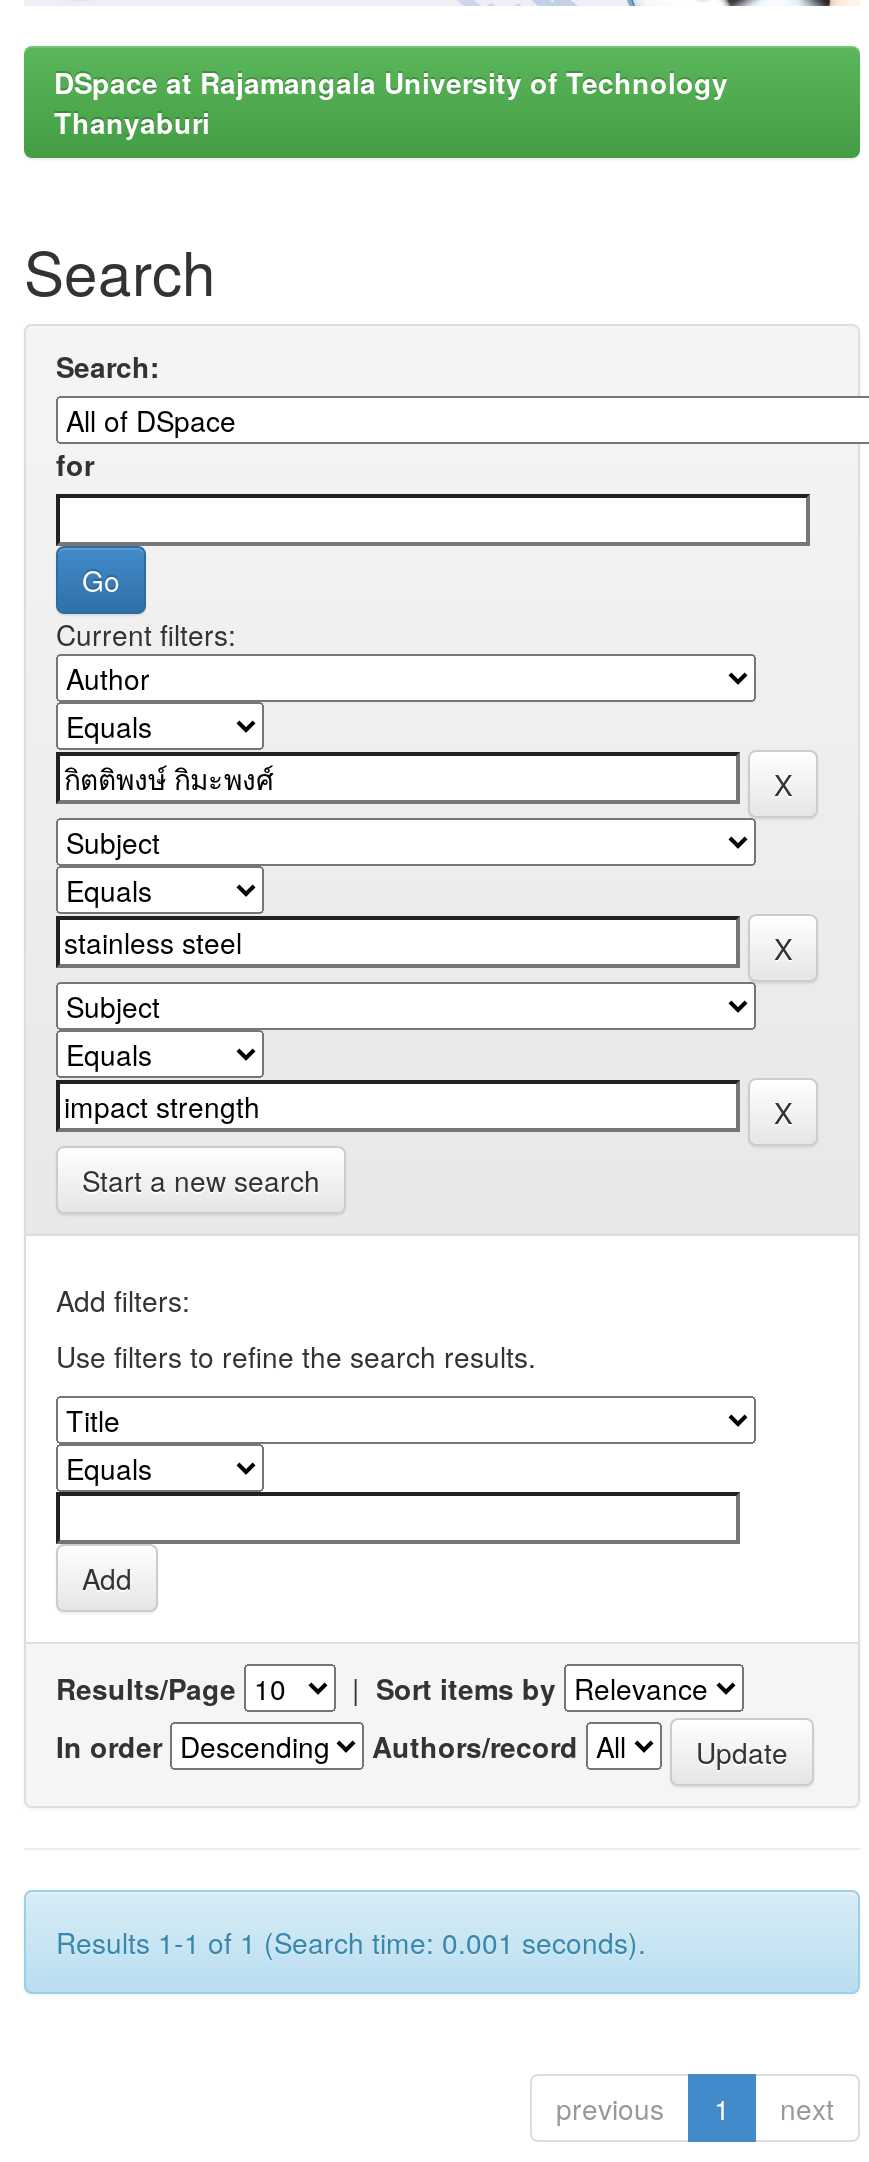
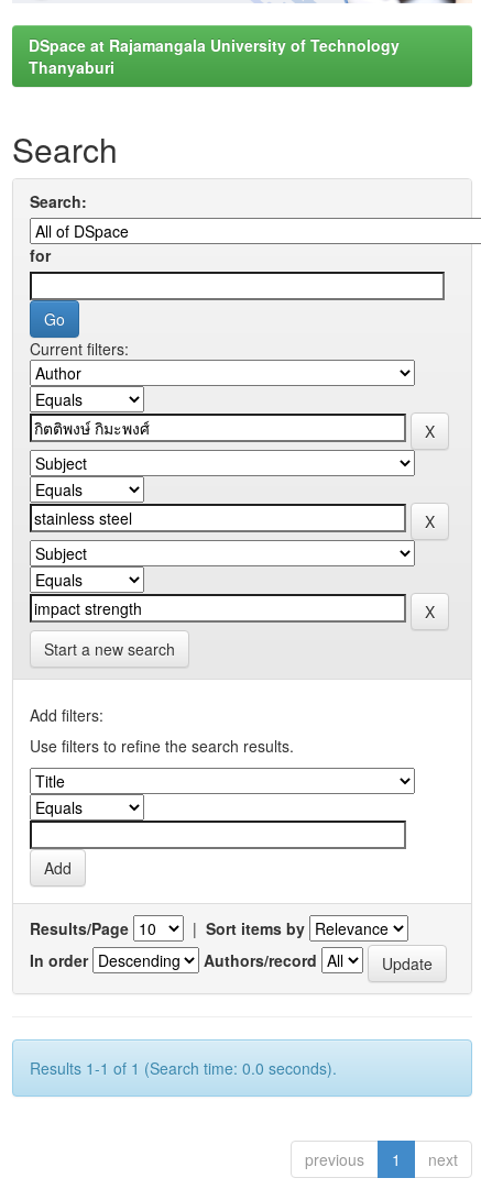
[56,1922,646,1962] Results 1-1 of 1 (Search time: 0.001 seconds). -> [30,1057,337,1079] Results 1-1 of 1 (Search time: 0.0 seconds).

